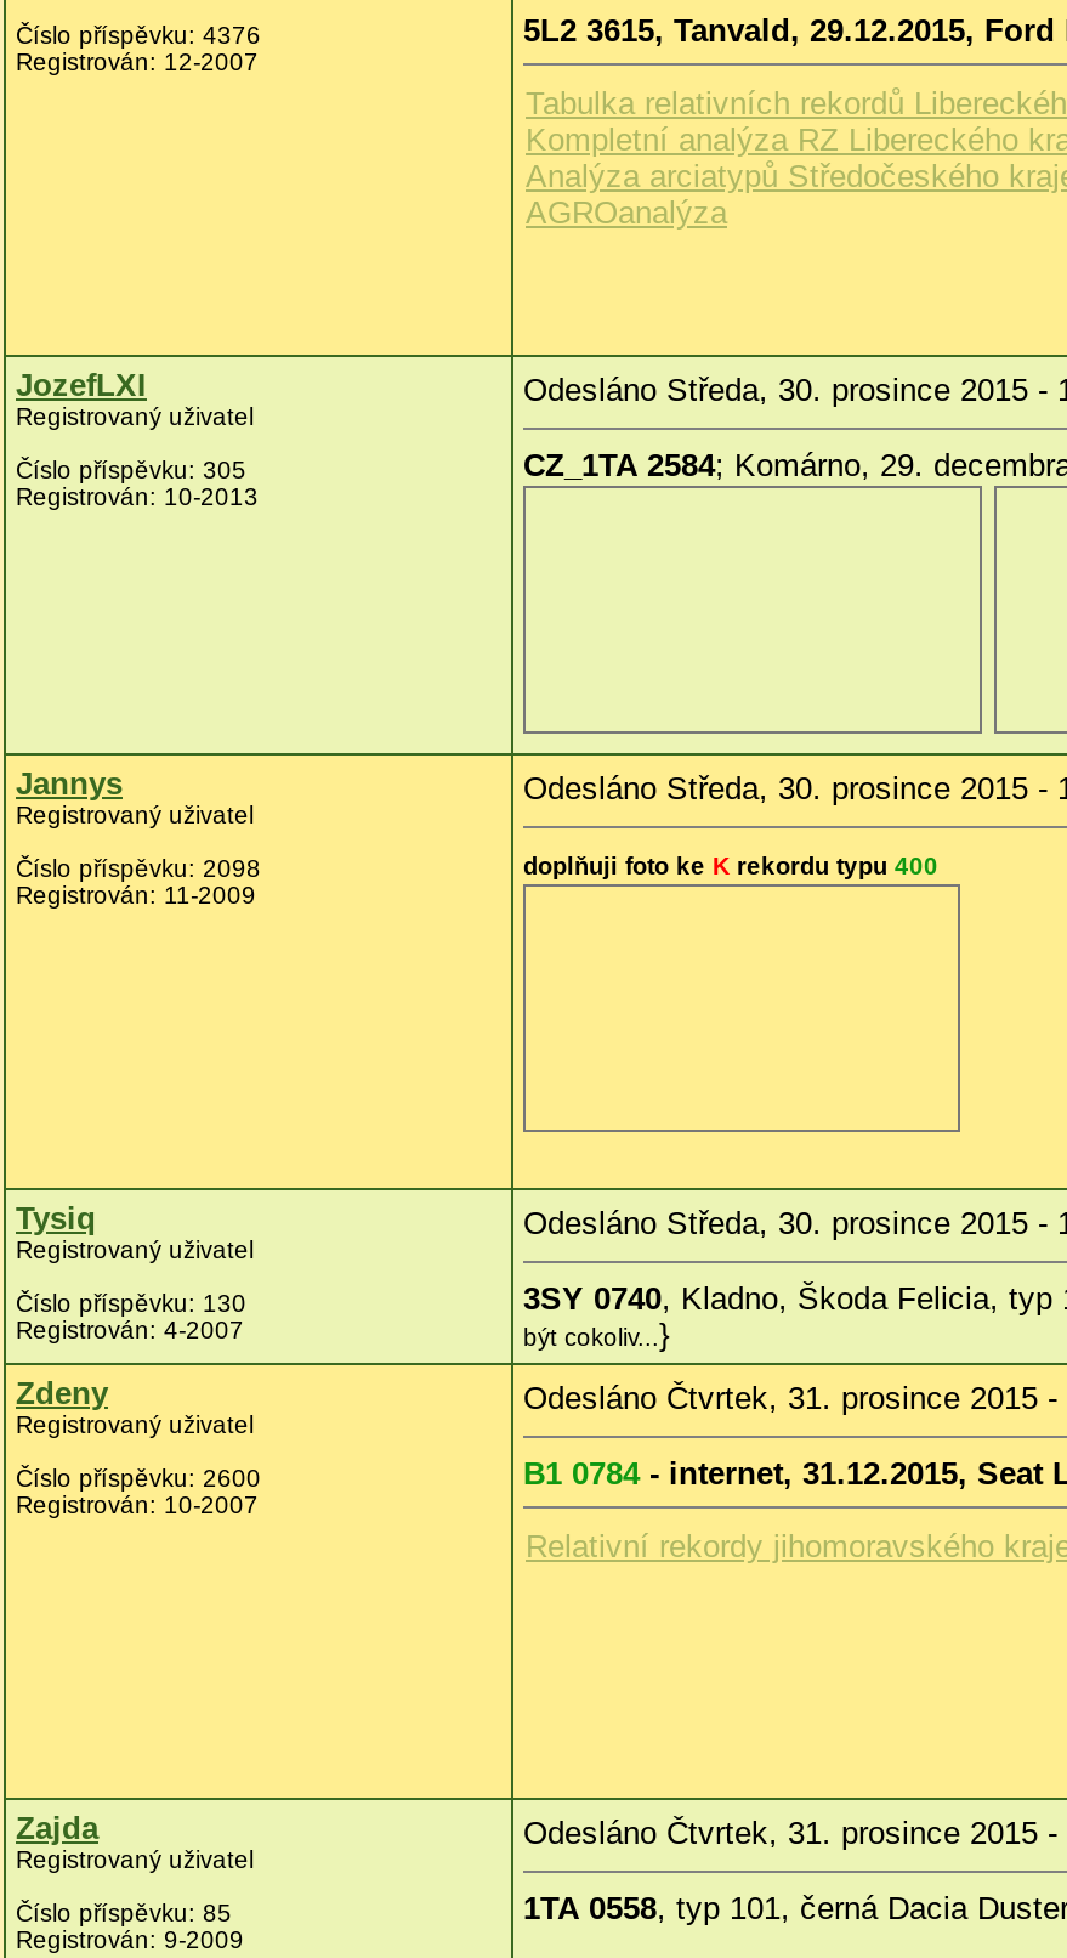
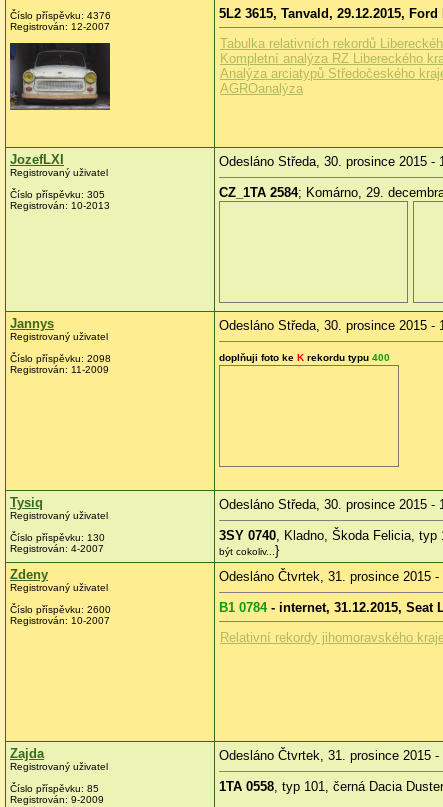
none -> [9,42,111,111] [image]

